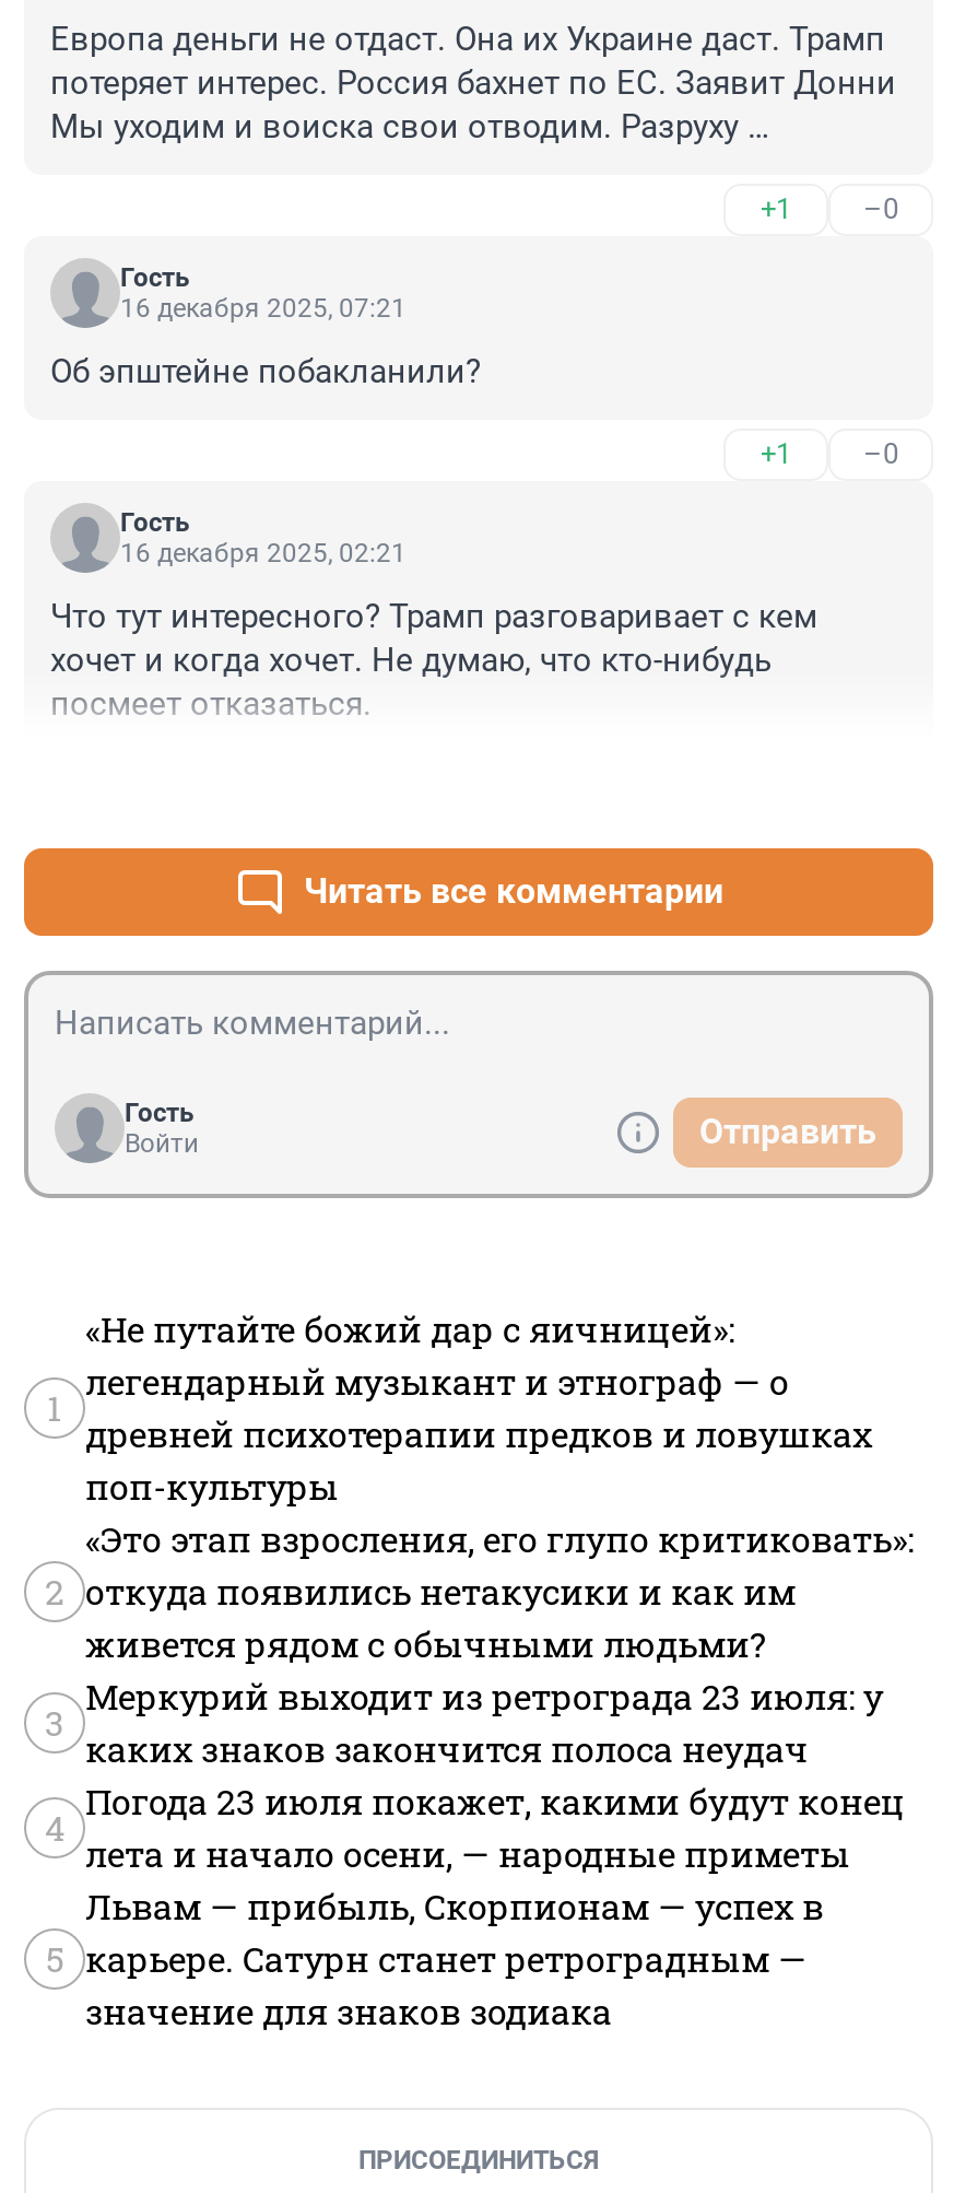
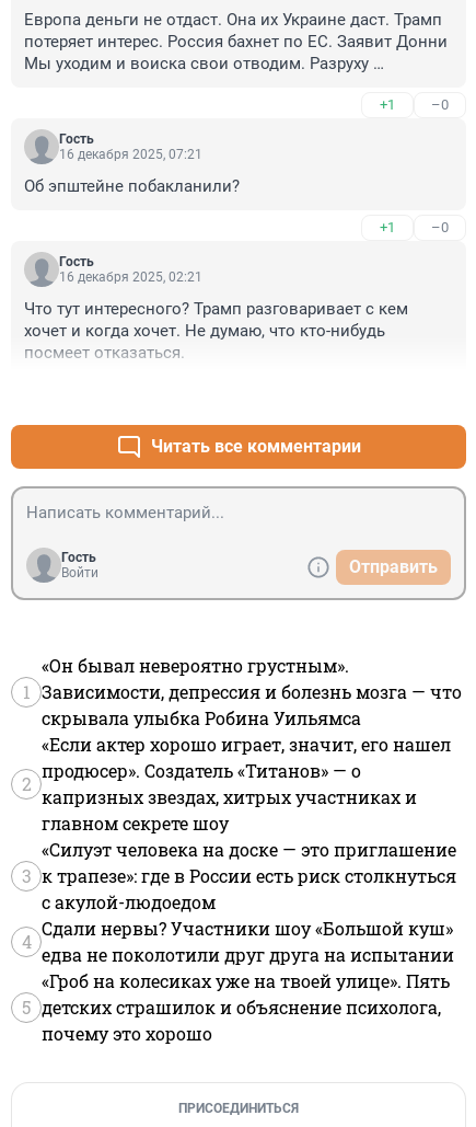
[85,1306,872,1509] «Не путайте божий дар с яичницей»: | легендарный музыкант и этнограф — о | древней психотерапии предков и ловушках | поп-культуры -> [42,654,462,730] «Он бывал невероятно грустным». | Зависимости, депрессия и болезнь мозга — что | скрывала улыбка Робина Уильямса
[85,1515,914,1666] «Это этап взросления, его глупо критиковать»: | откуда появились нетакусики и как им | живется рядом с обычными людьми? -> [42,733,451,835] «Если актер хорошо играет, значит, его нашел | продюсер». Создатель «Титанов» — о | капризных звездах, хитрых участниках и | главном секрете шоу
[85,1673,883,1771] Меркурий выходит из ретрограда 23 июля: у | каких знаков закончится полоса неудач -> [42,838,456,914] «Силуэт человека на доске — это приглашение | к трапезе»: где в России есть риск столкнуться | с акулой-людоедом
[85,1778,905,1876] Погода 23 июля покажет, какими будут конец | лета и начало осени, — народные приметы -> [42,917,454,966] Сдали нервы? Участники шоу «Большой куш» | едва не поколотили друг друга на испытании
[85,1883,824,2034] Львам — прибыль, Скорпионам — успех в | карьере. Сатурн станет ретроградным — | значение для знаков зодиака -> [42,969,450,1045] «Гроб на колесиках уже на твоей улице». Пять | детских страшилок и объяснение психолога, | почему это хорошо

